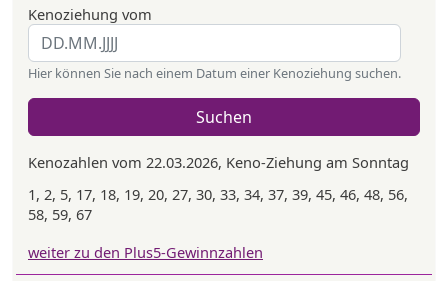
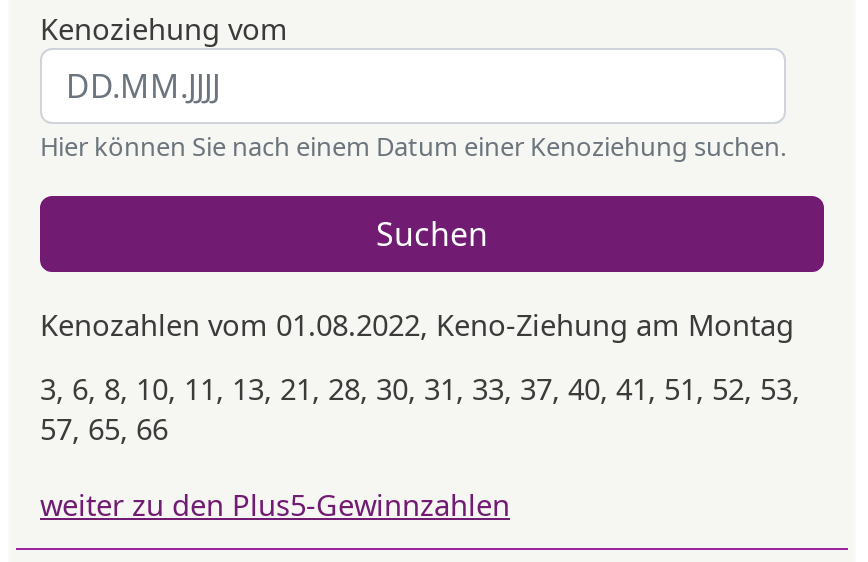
[28,152,409,172] Kenozahlen vom 22.03.2026, Keno-Ziehung am Sonntag -> [40,304,794,344] Kenozahlen vom 01.08.2022, Keno-Ziehung am Montag
[28,184,408,204] 1, 2, 5, 17, 18, 19, 20, 27, 30, 33, 34, 37, 39, 45, 46, 48, 56, -> [40,368,800,408] 3, 6, 8, 10, 11, 13, 21, 28, 30, 31, 33, 37, 40, 41, 51, 52, 53,
[28,204,92,224] 58, 59, 67 -> [40,408,168,448] 57, 65, 66

